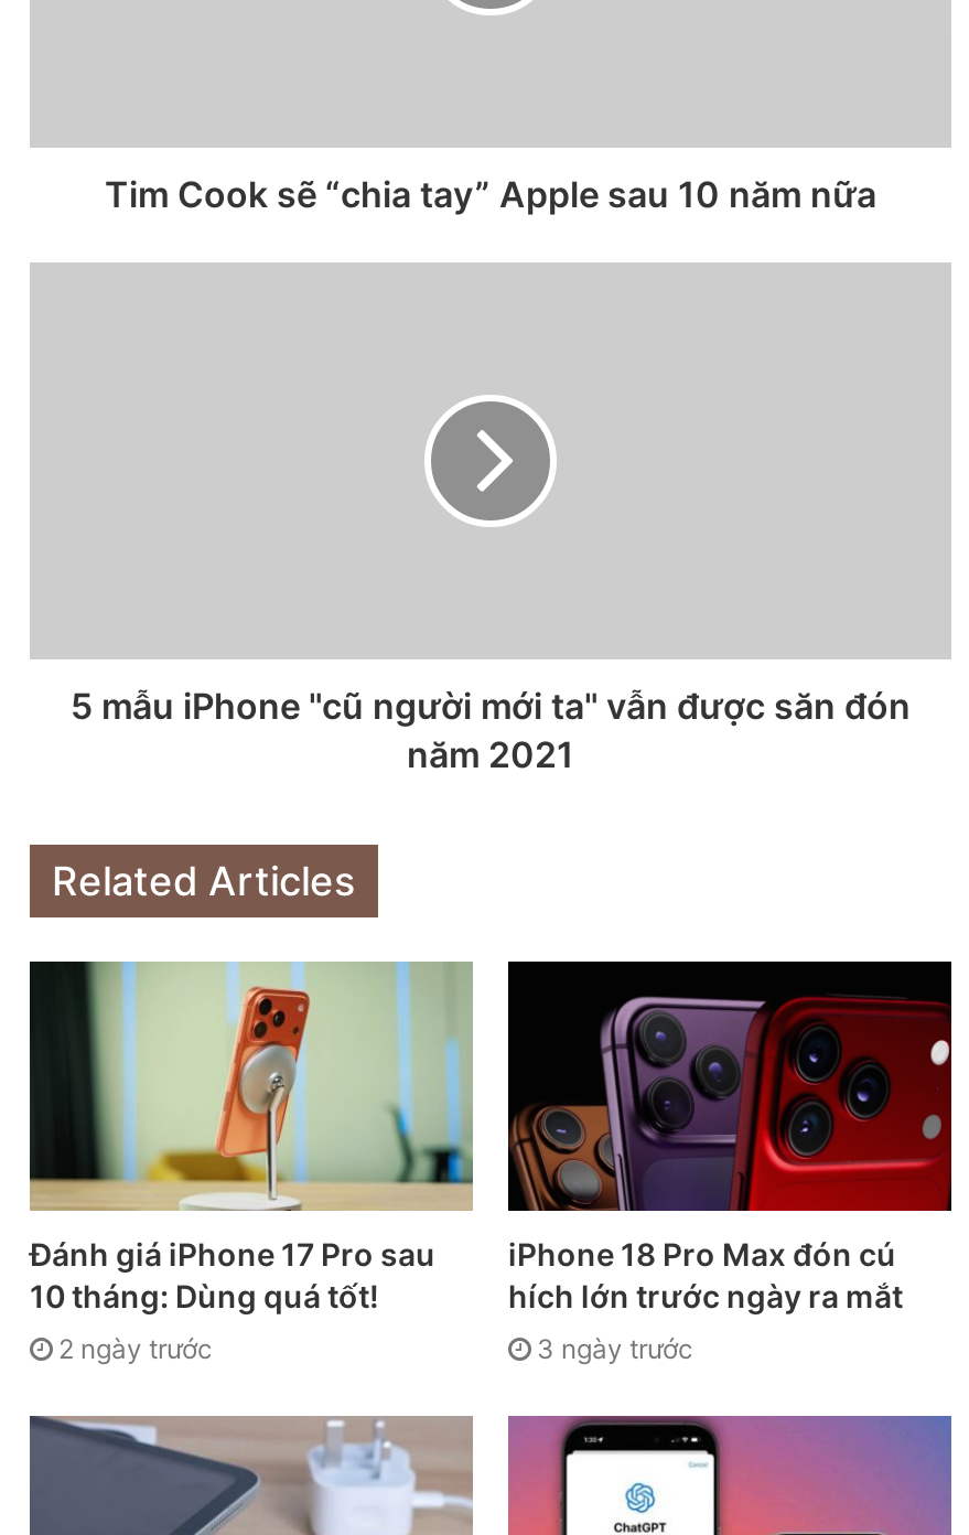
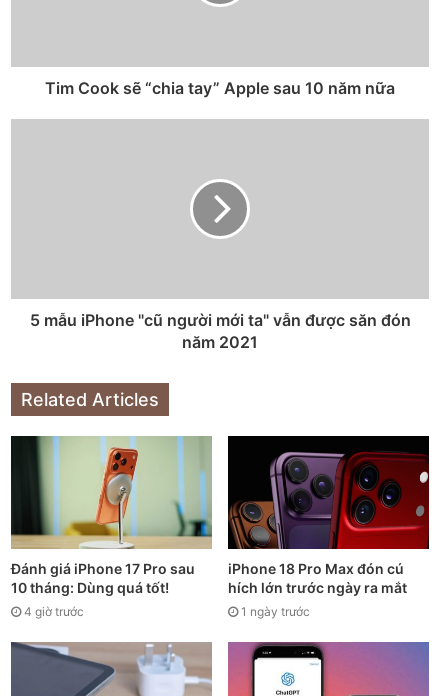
[58,1333,213,1366] 2 ngày trước -> [24,604,84,619] 4 giờ trước
[537,1333,693,1366] 3 ngày trước -> [241,604,310,619] 1 ngày trước

